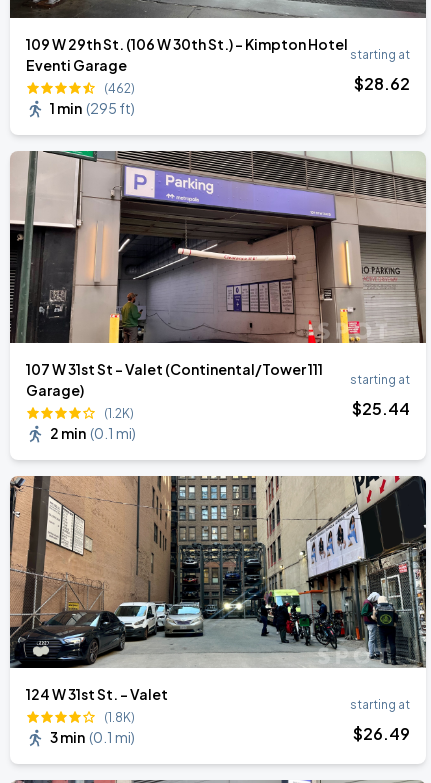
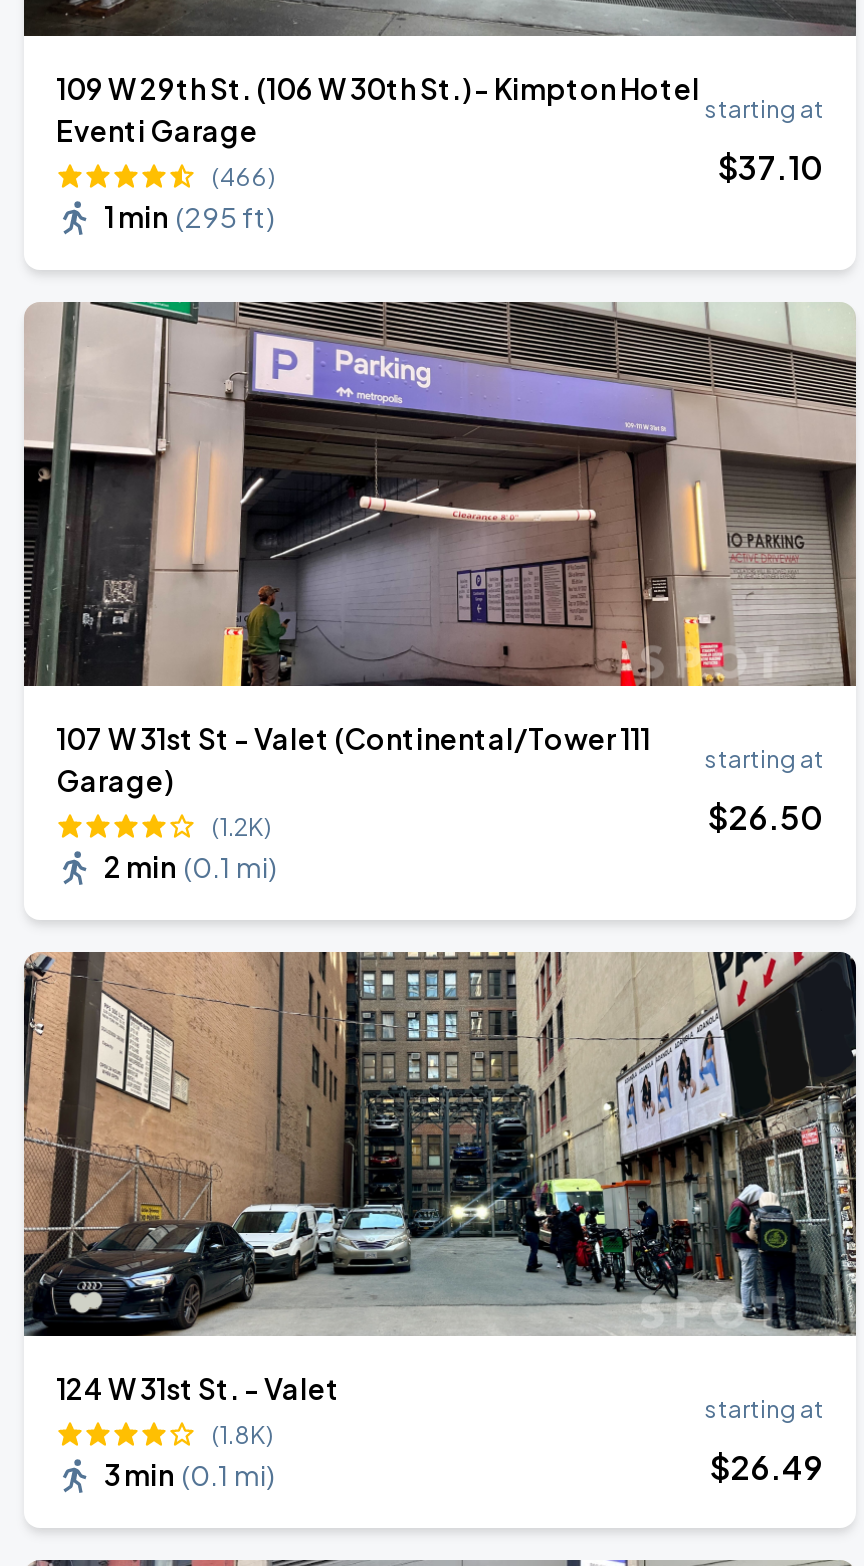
[354,73,410,94] $28.62 -> [718,146,824,188] $37.10
[104,81,135,96] (462) -> [212,162,276,192] (466)
[352,398,410,419] $25.44 -> [708,796,824,838] $26.50

